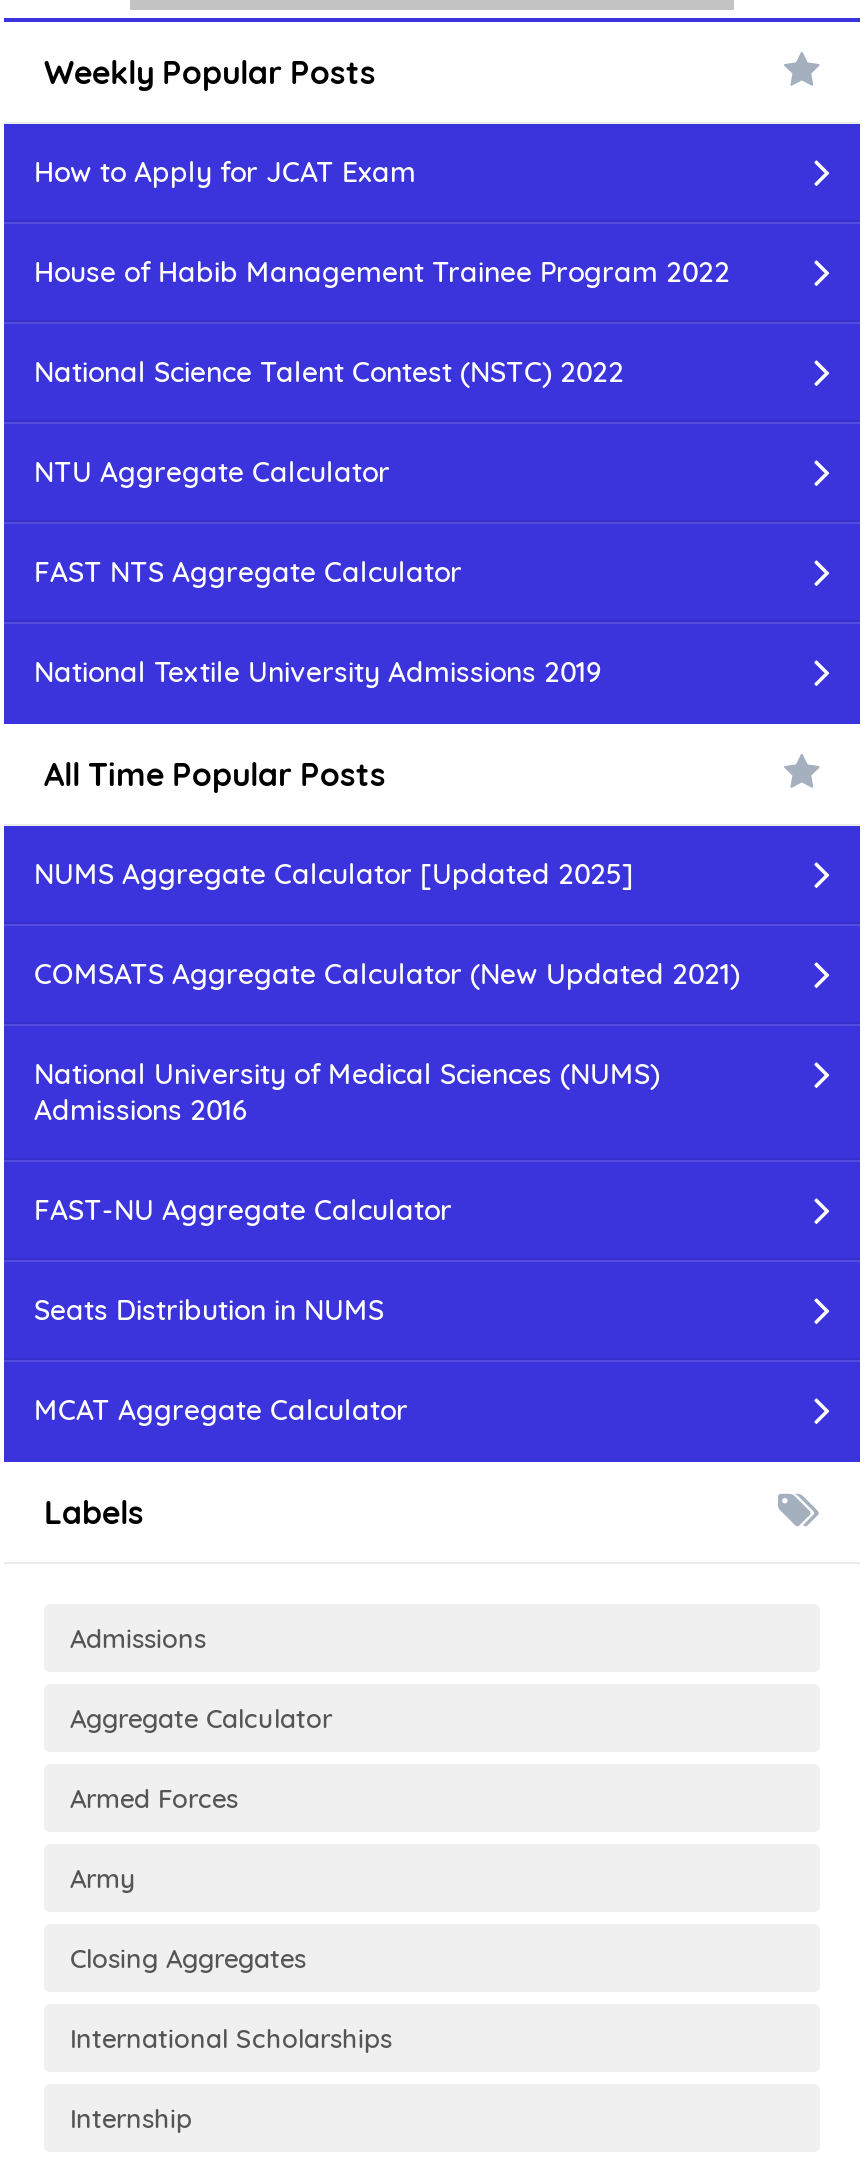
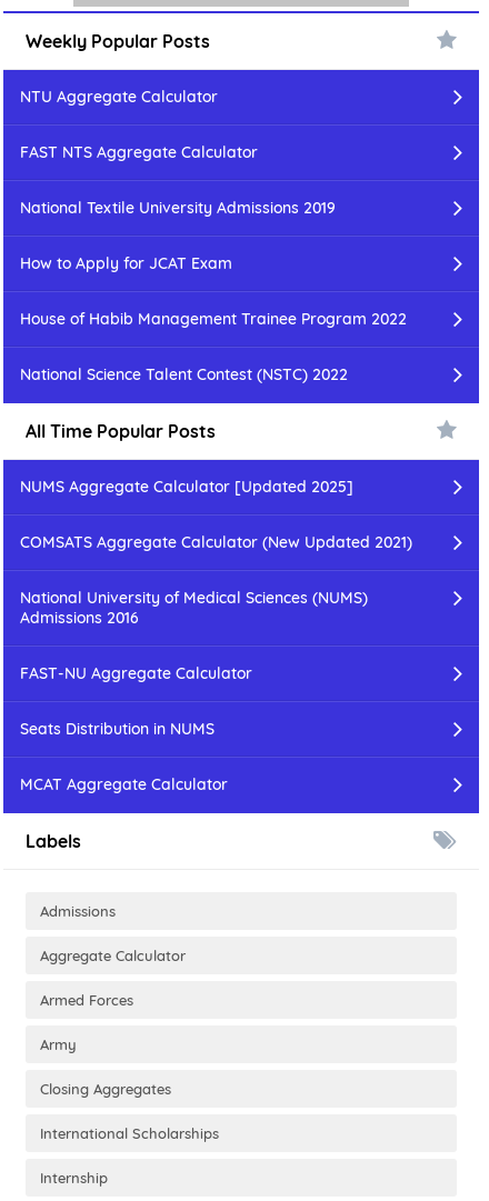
moved [34,154,730,390] -> [20,253,407,384]: How to Apply for JCAT Exam | House of Habib Management Trainee Program 2022 | National Science Talent Contest (NSTC) 2022
moved [34,454,602,690] -> [20,87,336,218]: NTU Aggregate Calculator | FAST NTS Aggregate Calculator | National Textile University Admissions 2019

